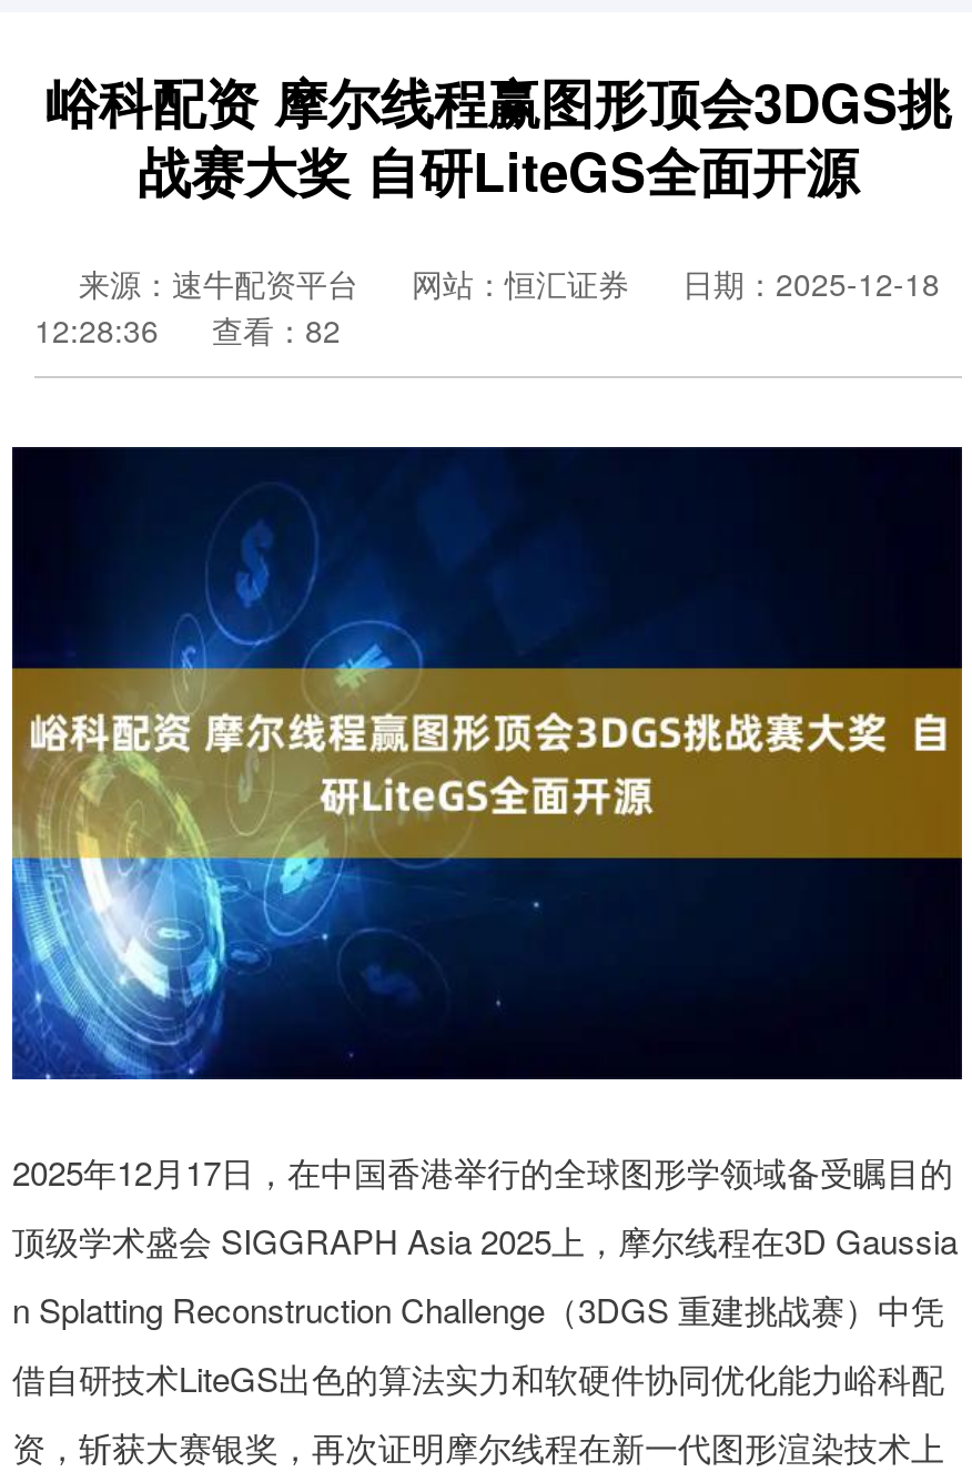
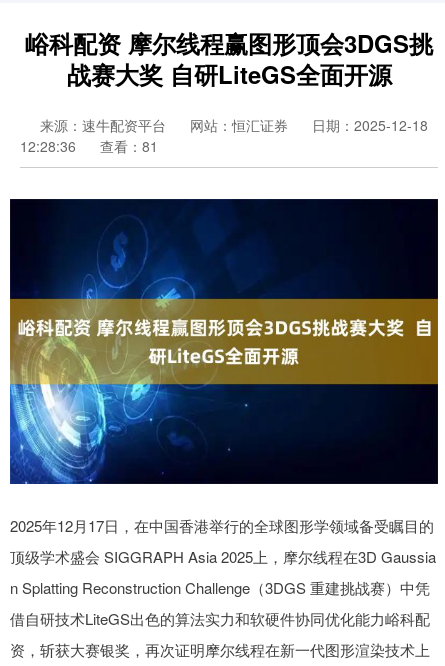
[34,308,341,352] 12:28:36 查看：82 -> [20,136,158,156] 12:28:36 查看：81

